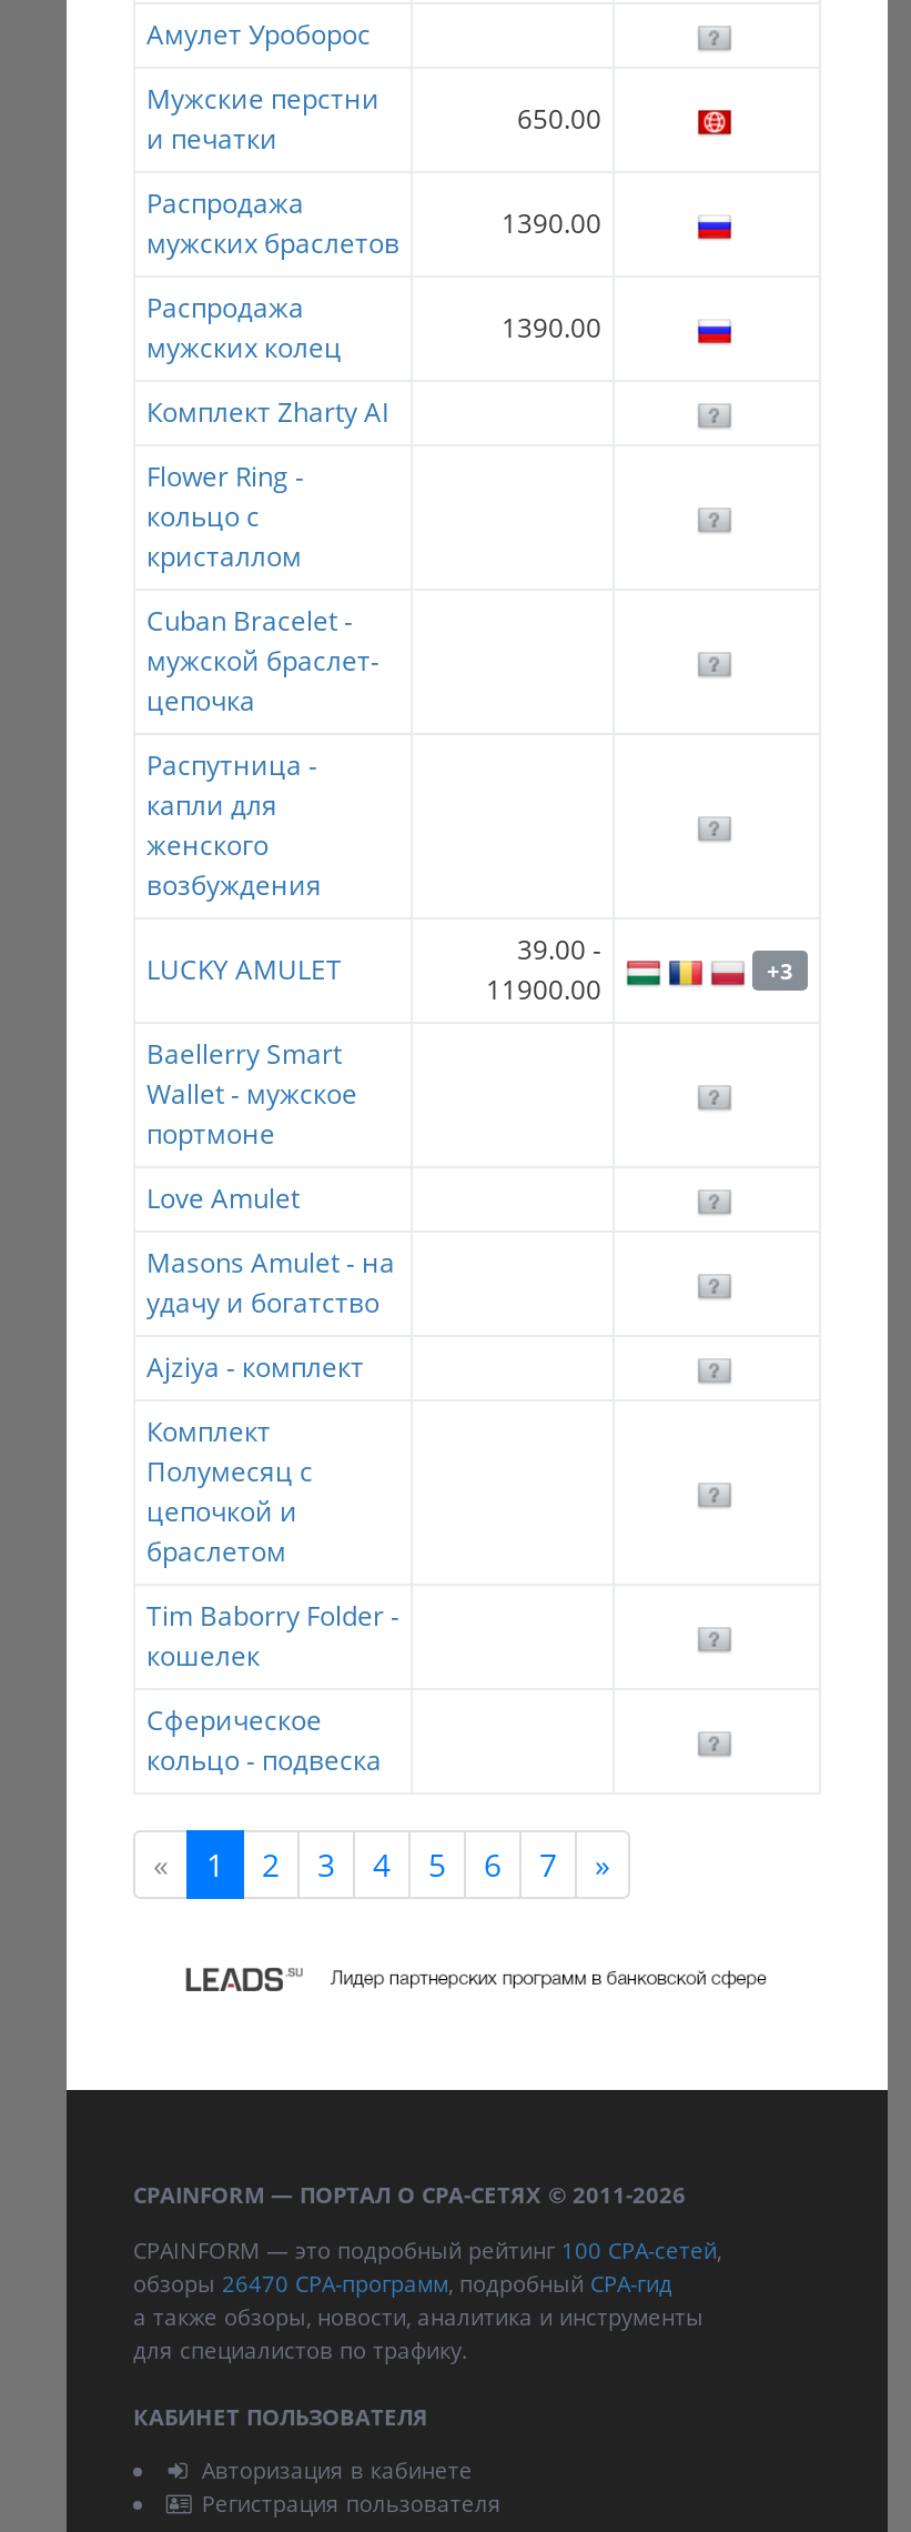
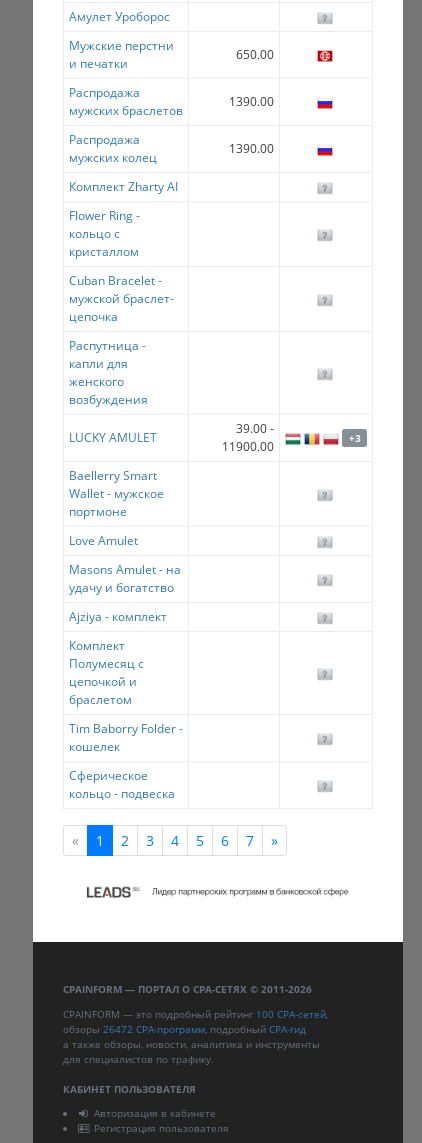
[133,2267,672,2298] обзоры 26470 CPA-программ, подробный CPA-гид -> [63,1022,306,1036] обзоры 26472 CPA-программ, подробный CPA-гид

